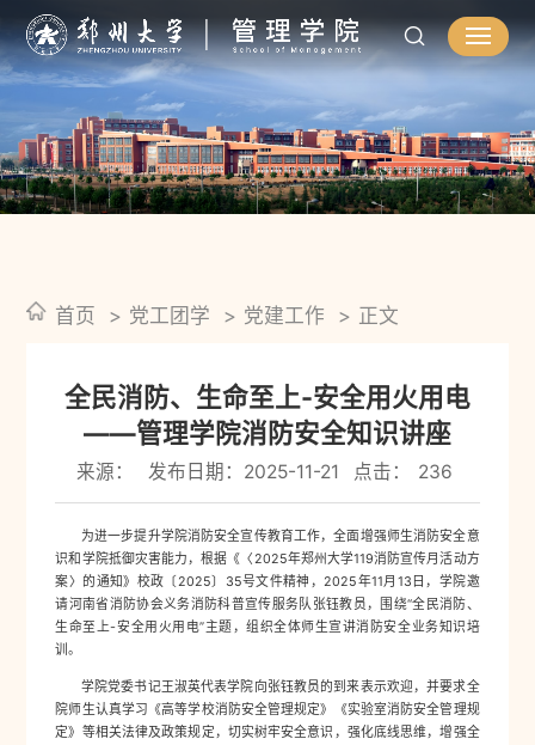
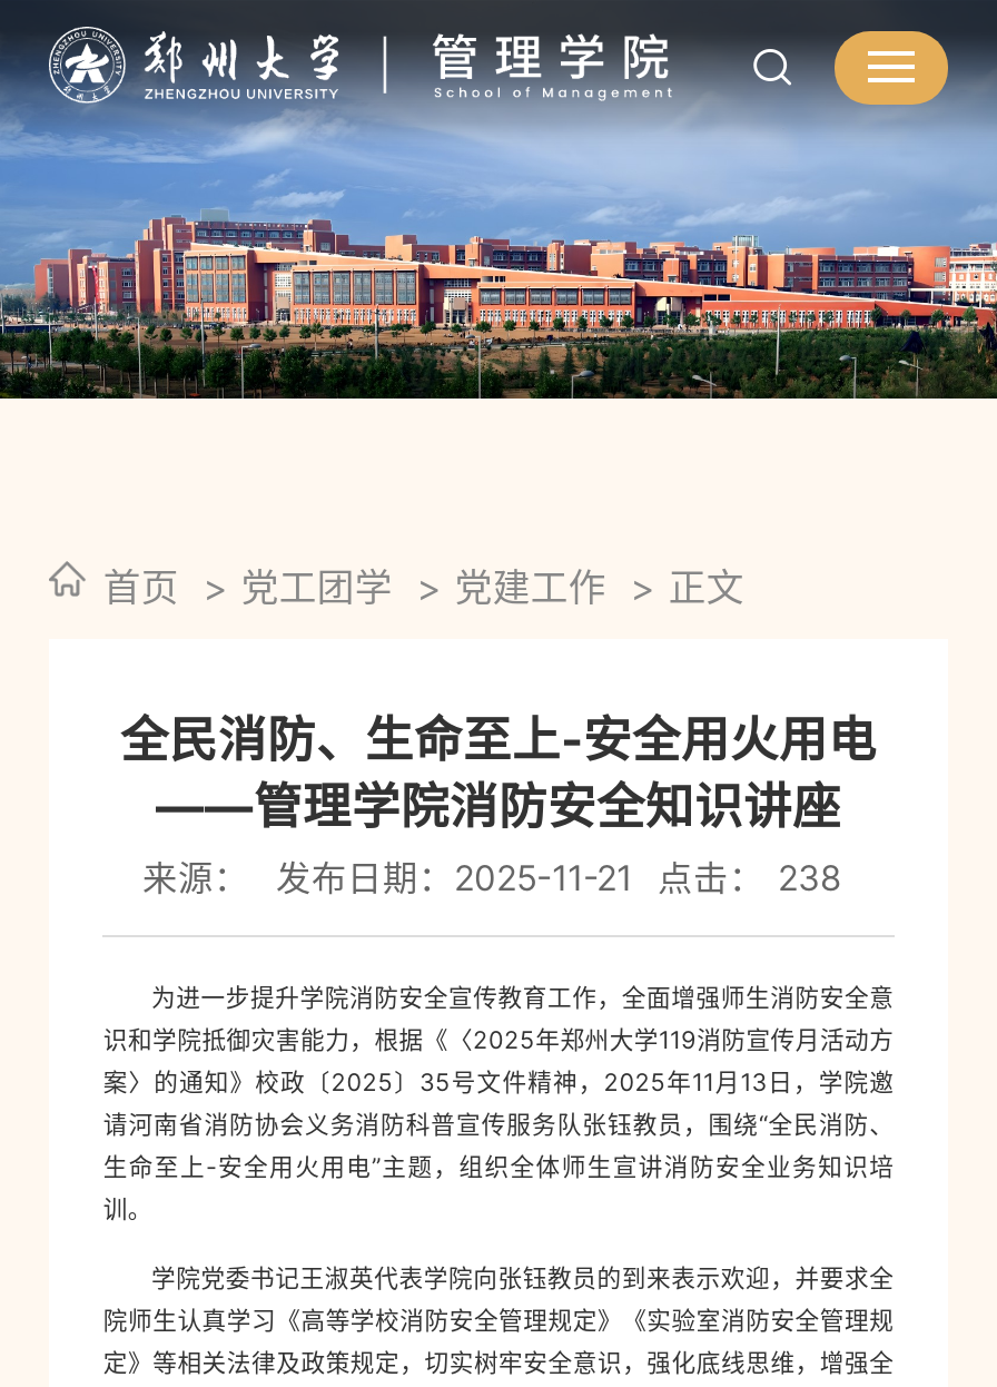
[76,461,452,483] 来源： 发布日期：2025-11-21 点击： 236 -> [141,858,842,900] 来源： 发布日期：2025-11-21 点击： 238

